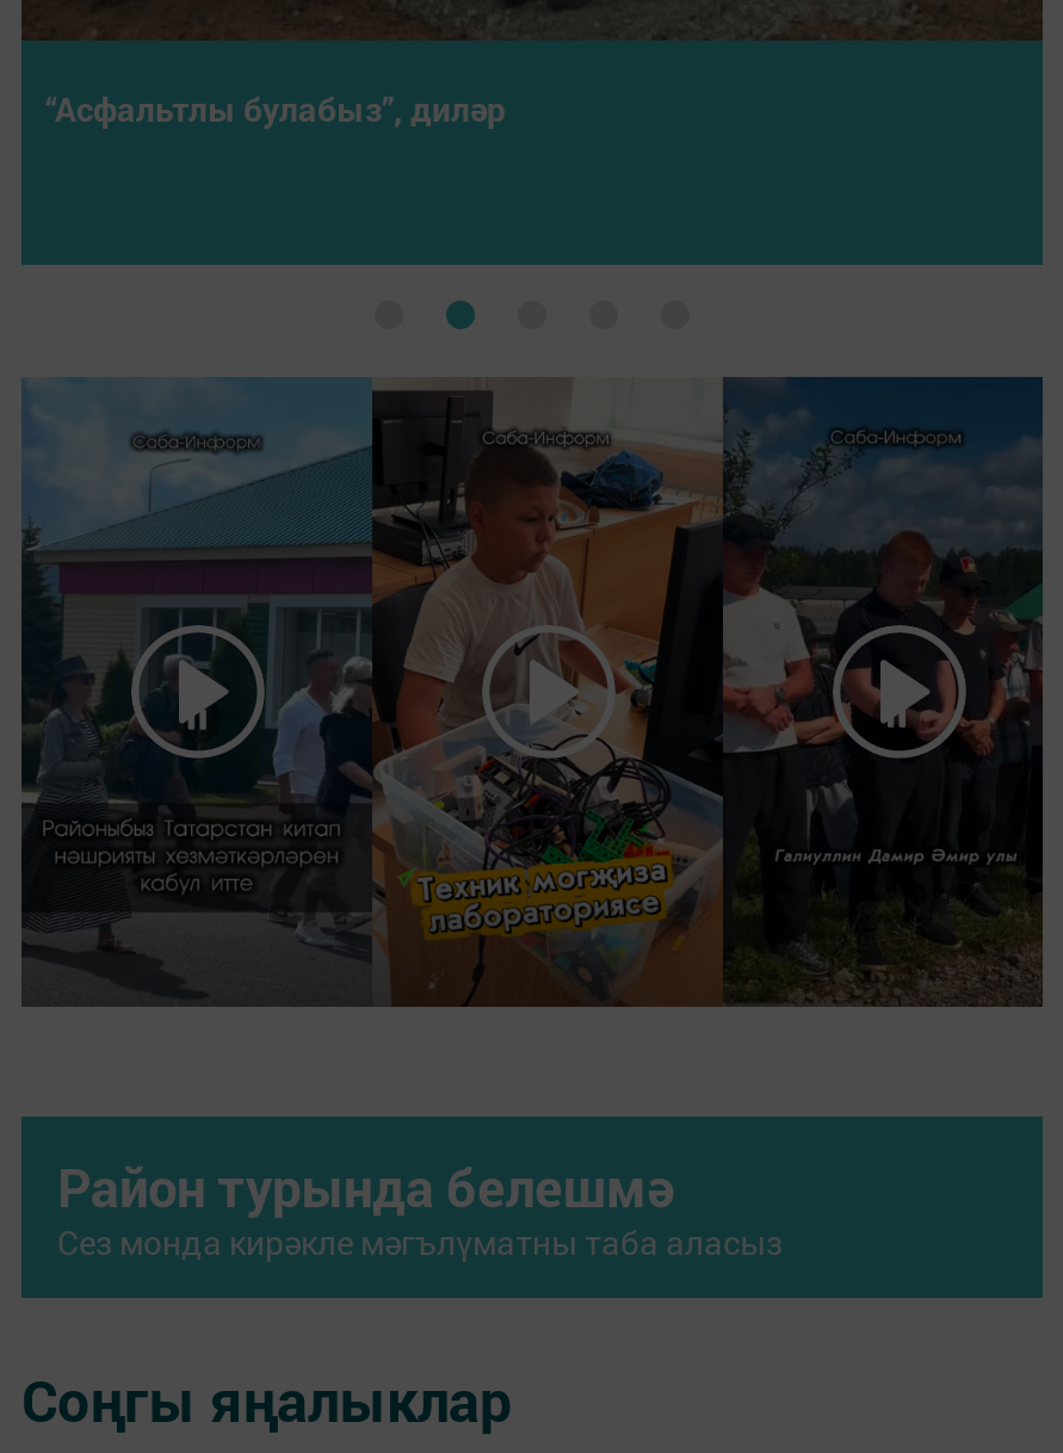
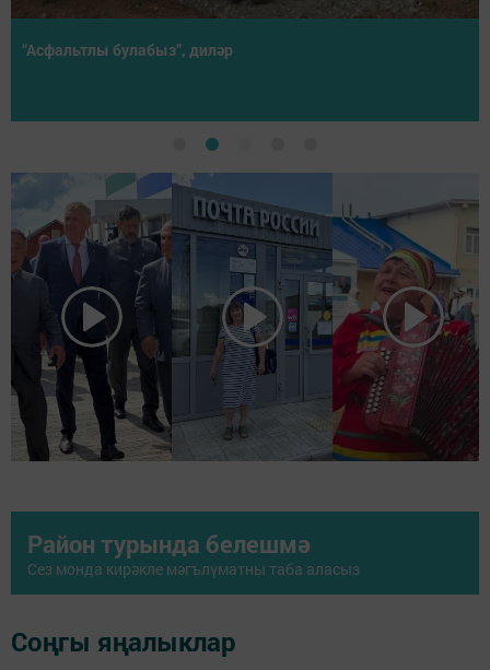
[19,375,1045,1009] [image] -> [10,173,480,461] [image]

